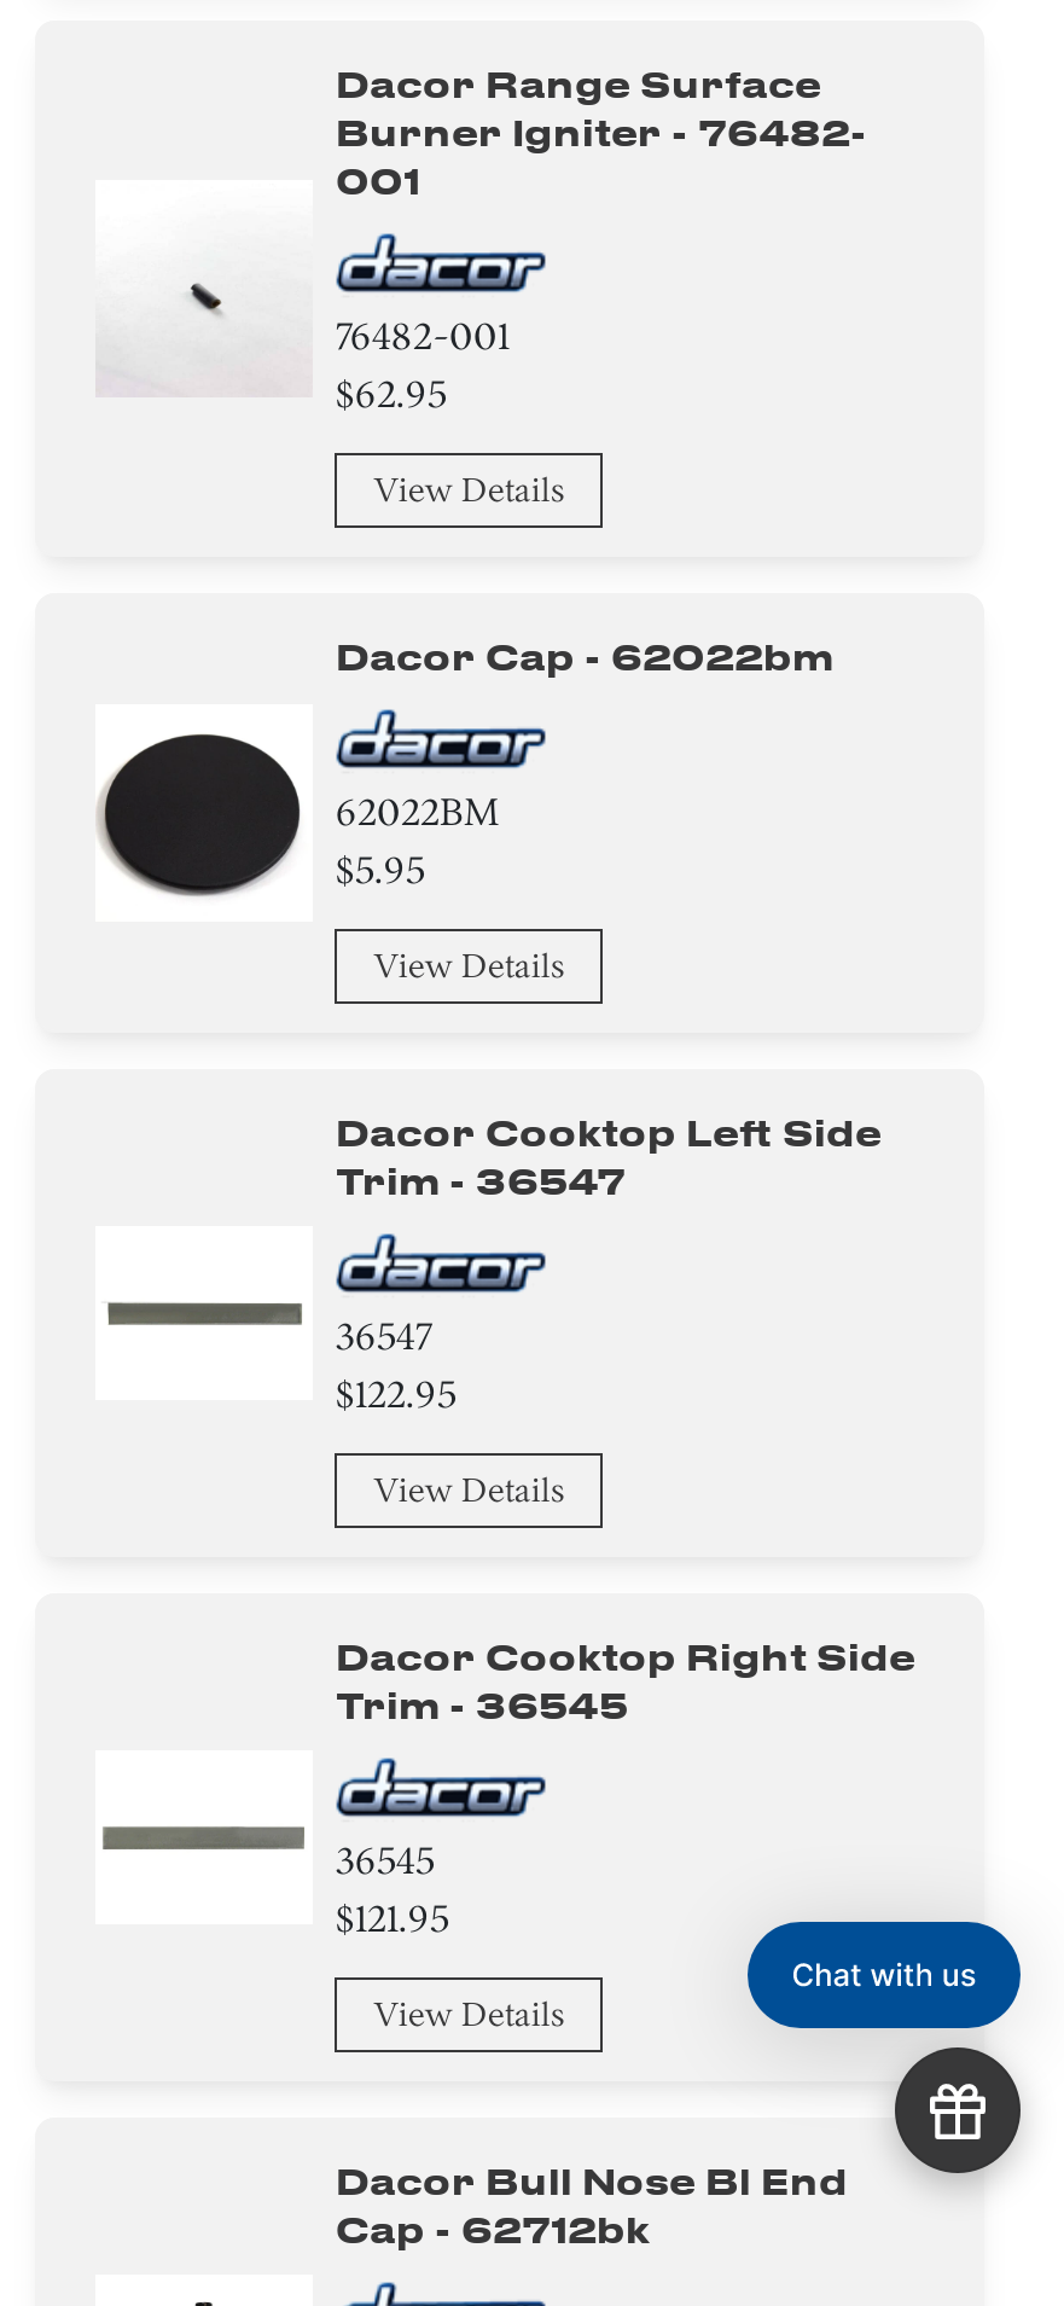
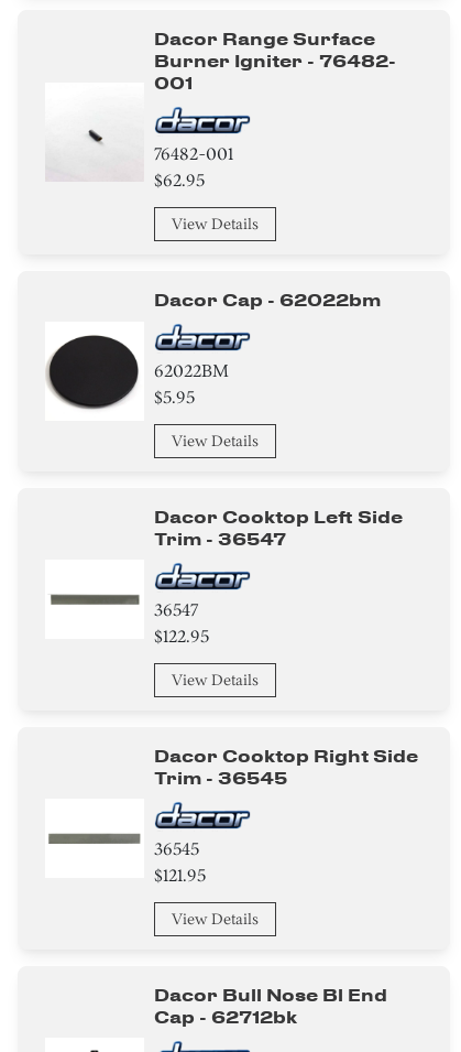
[745,1917,1025,2185] [image] -> none

